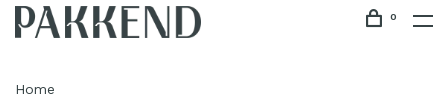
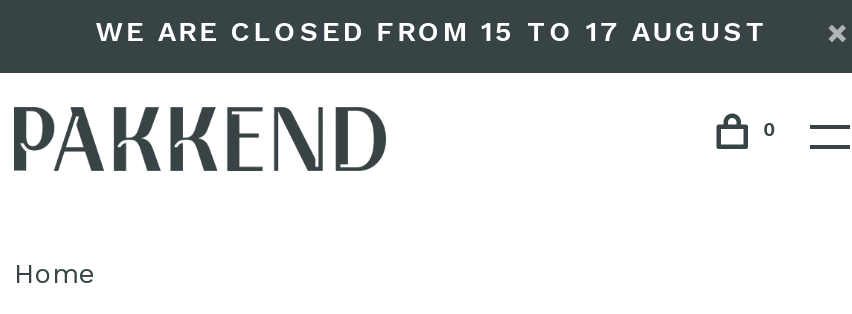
none -> [95,15,769,47] WE ARE CLOSED FROM 15 TO 17 AUGUST

